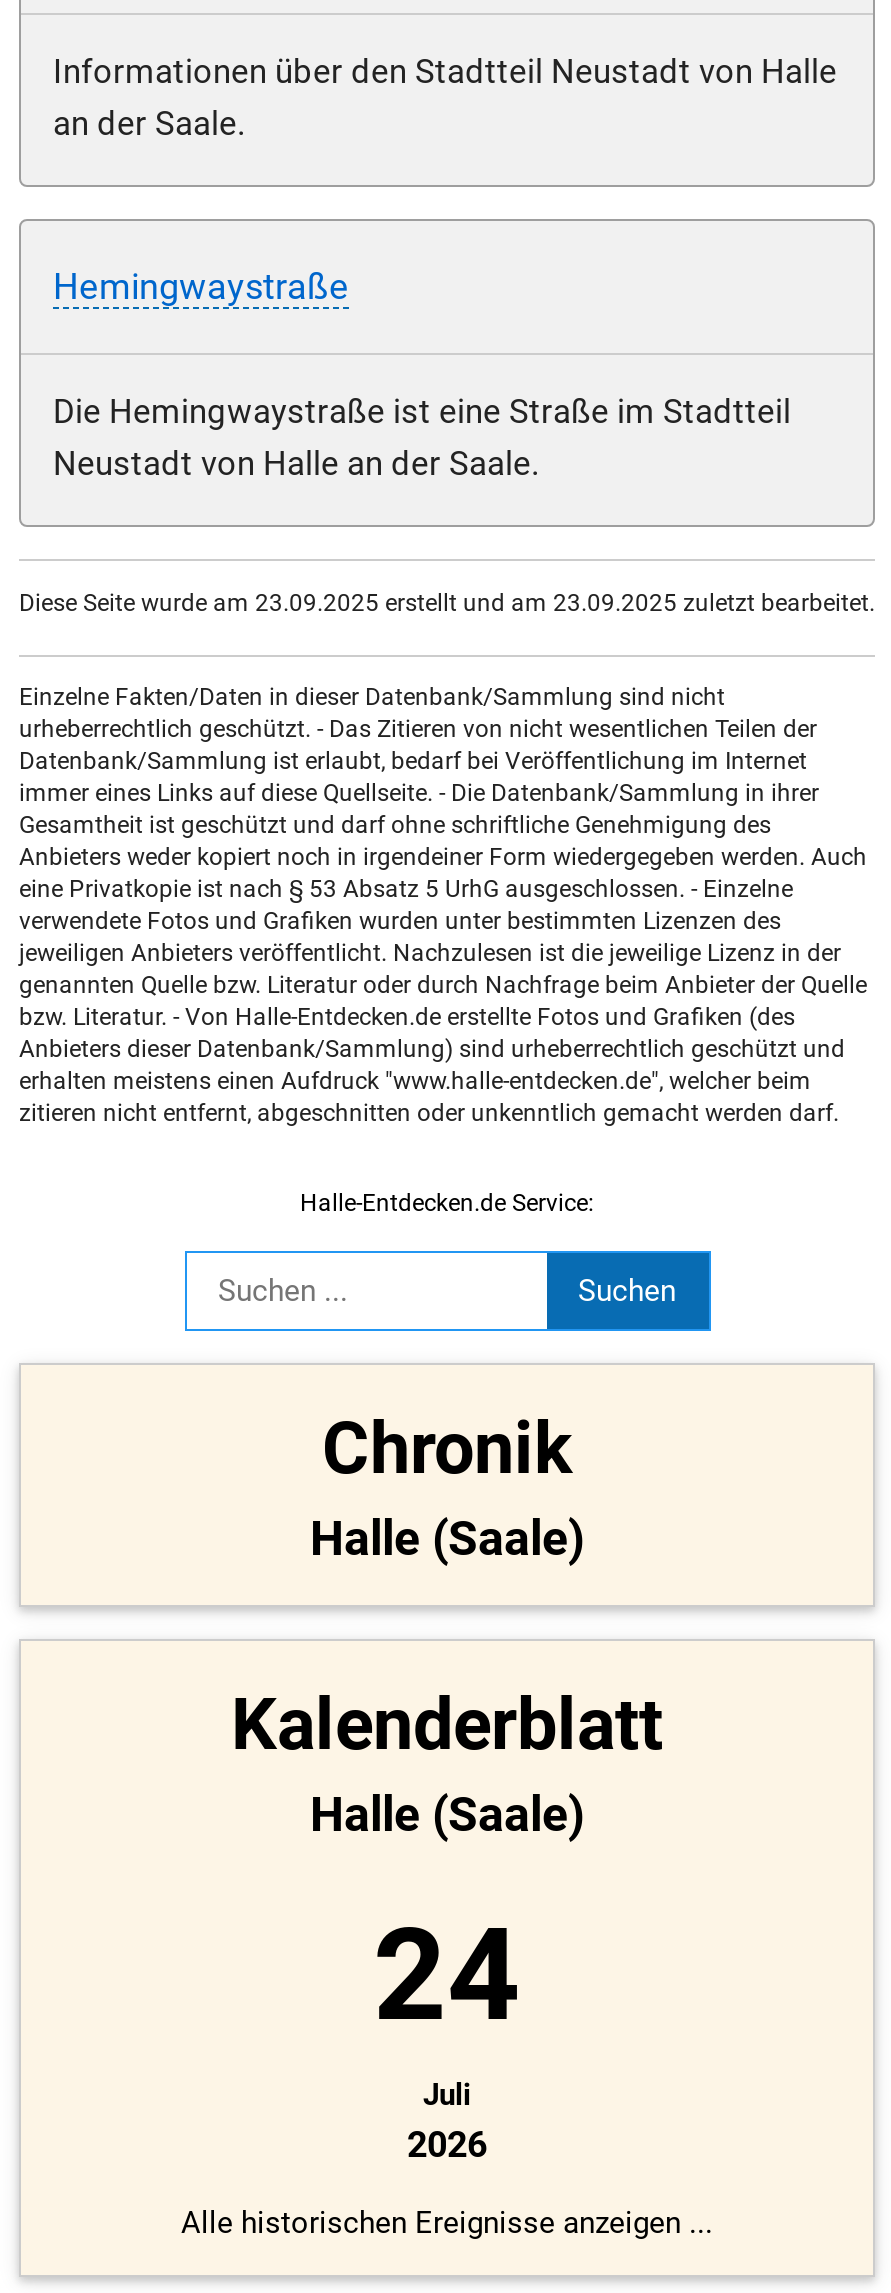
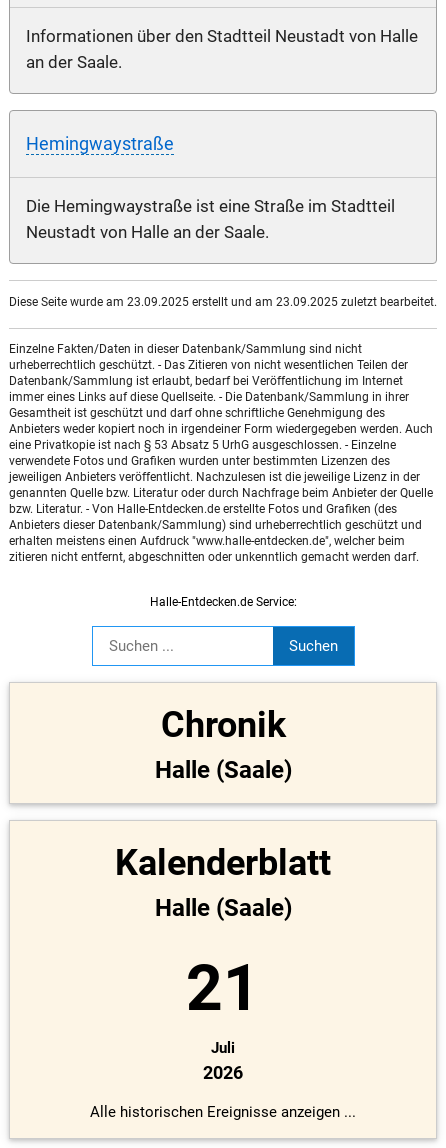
[373,1901,521,2051] 24 -> [186,951,260,1026] 21

